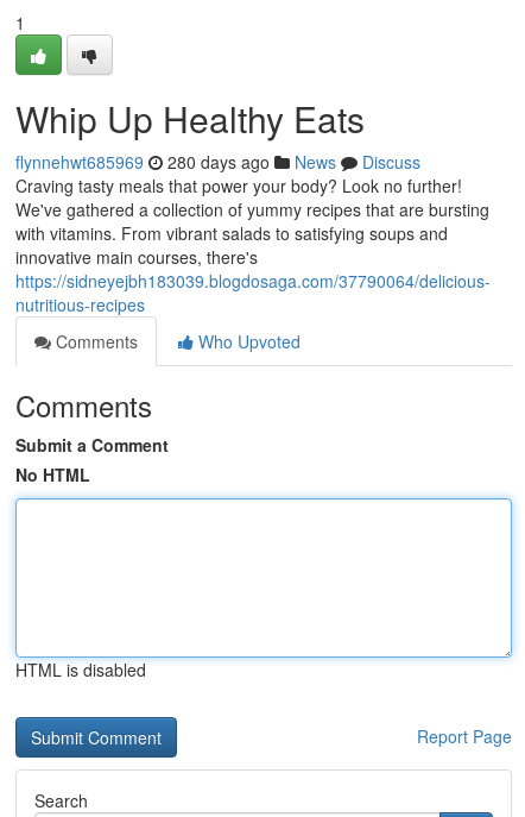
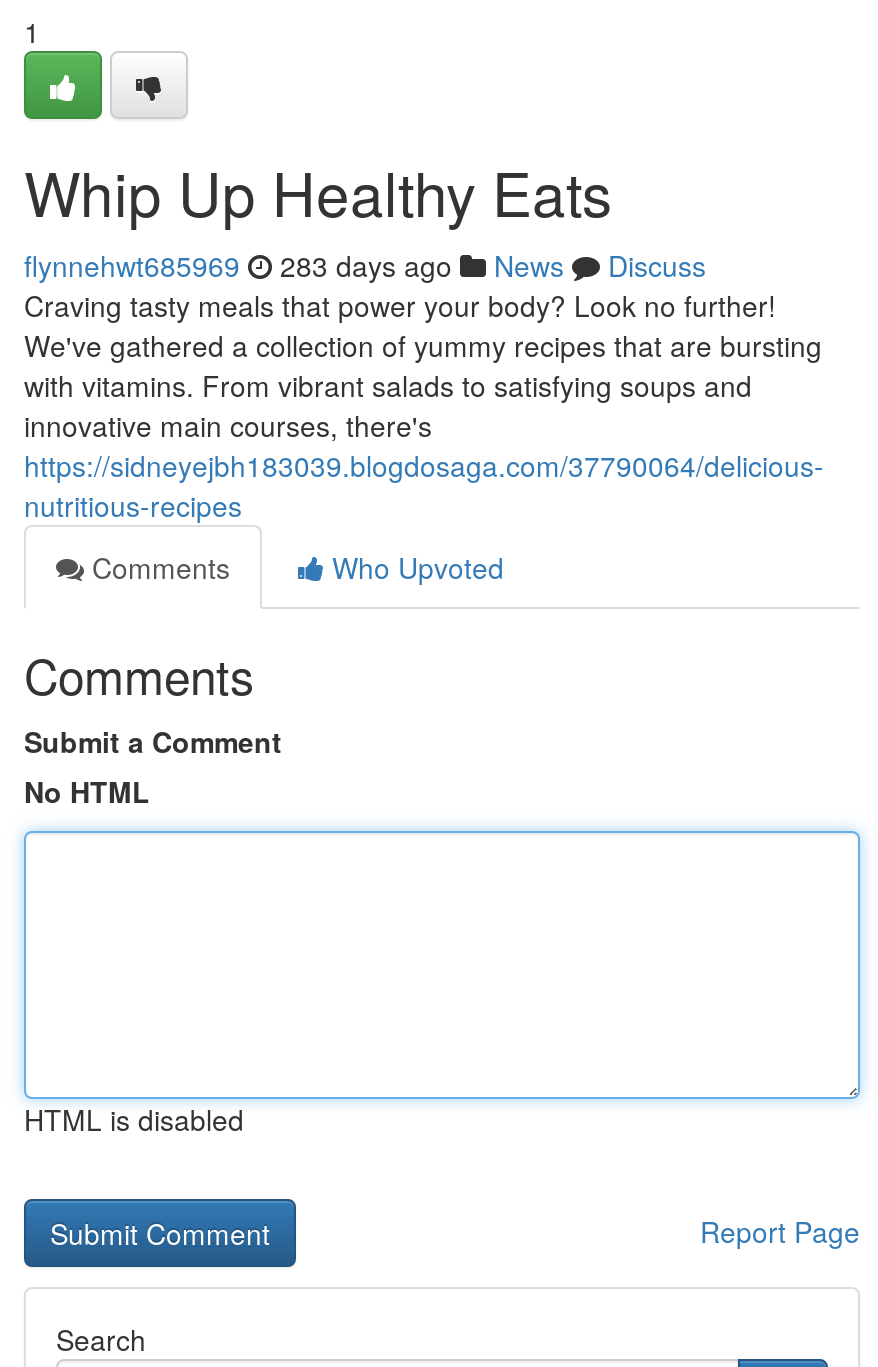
[15,150,420,174] flynnehwt685969 280 days ago News Discuss -> [24,245,706,285] flynnehwt685969 283 days ago News Discuss

